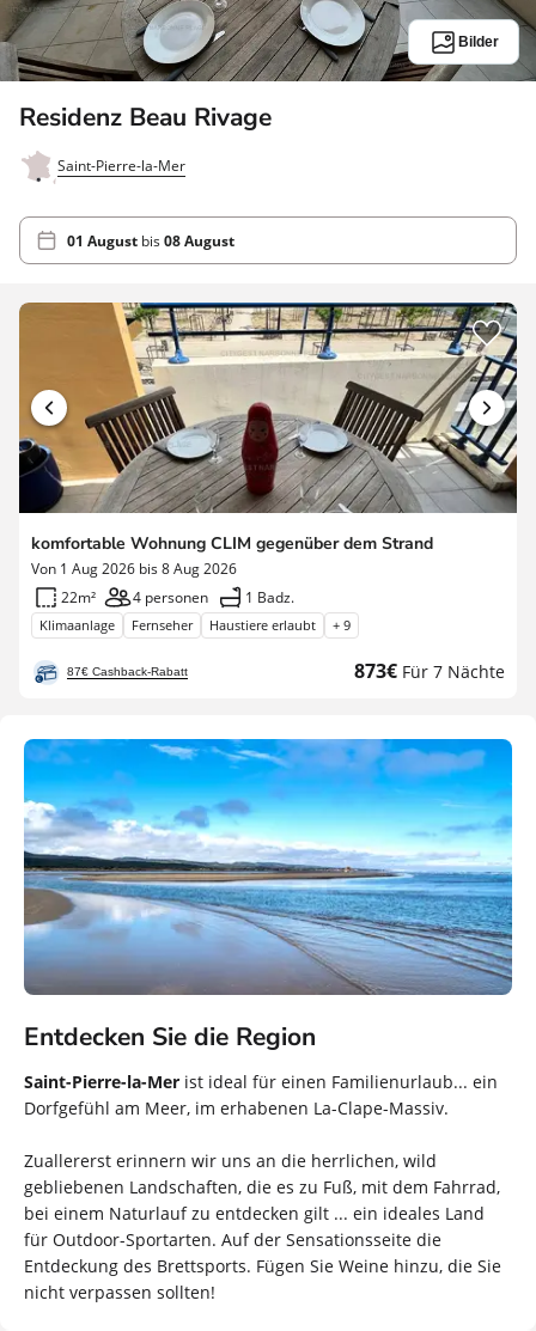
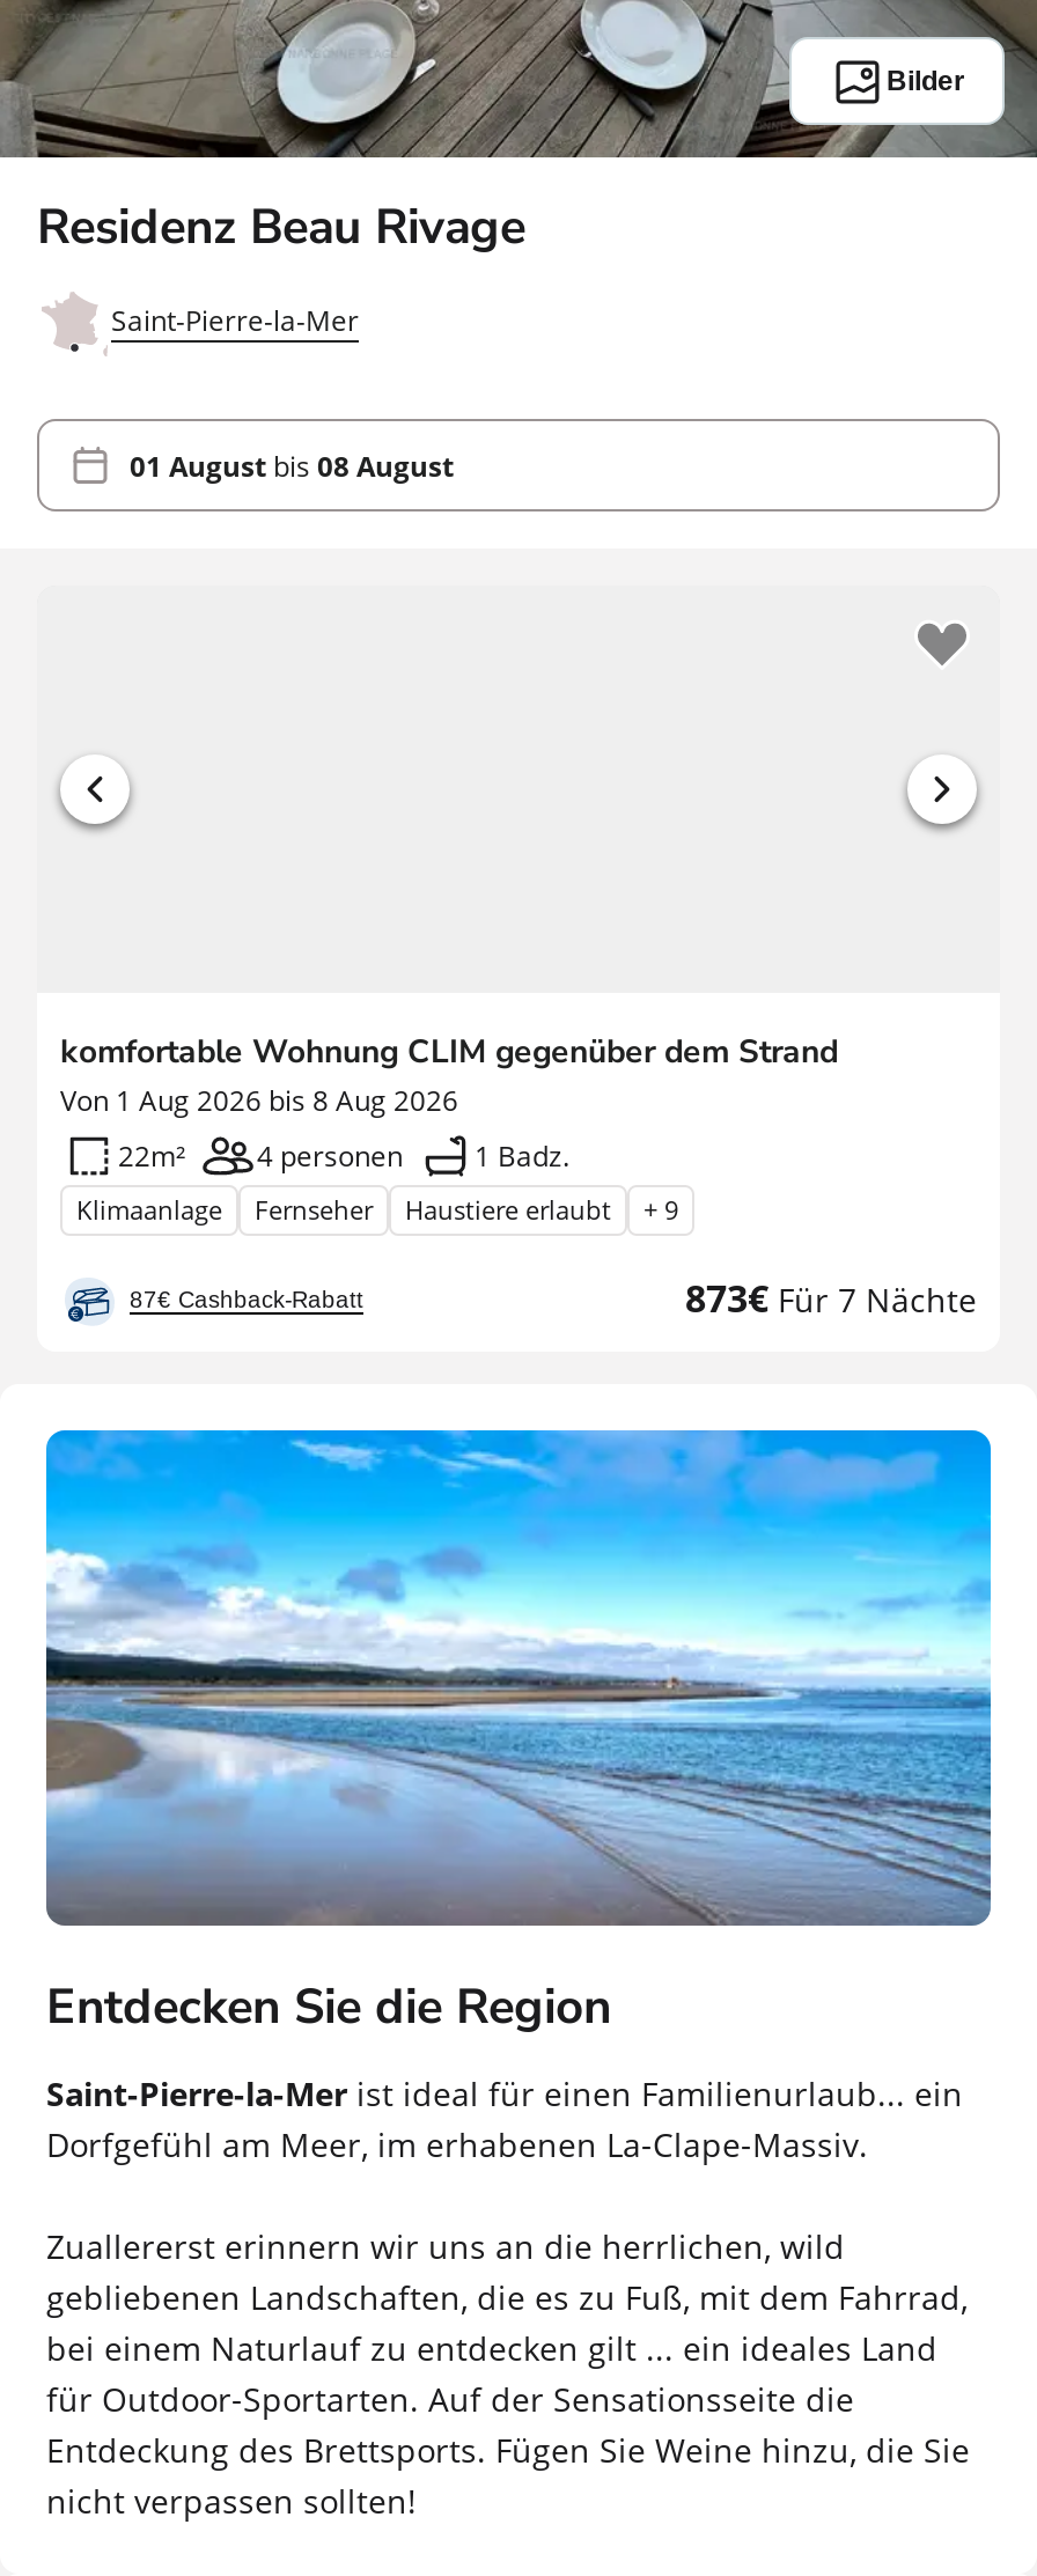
[18,301,518,514] [image] -> none

